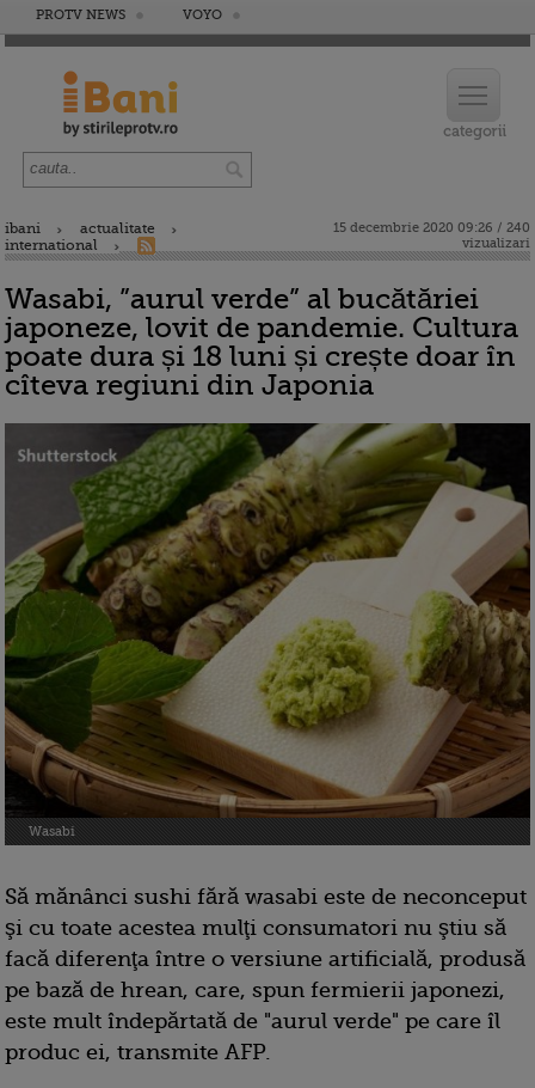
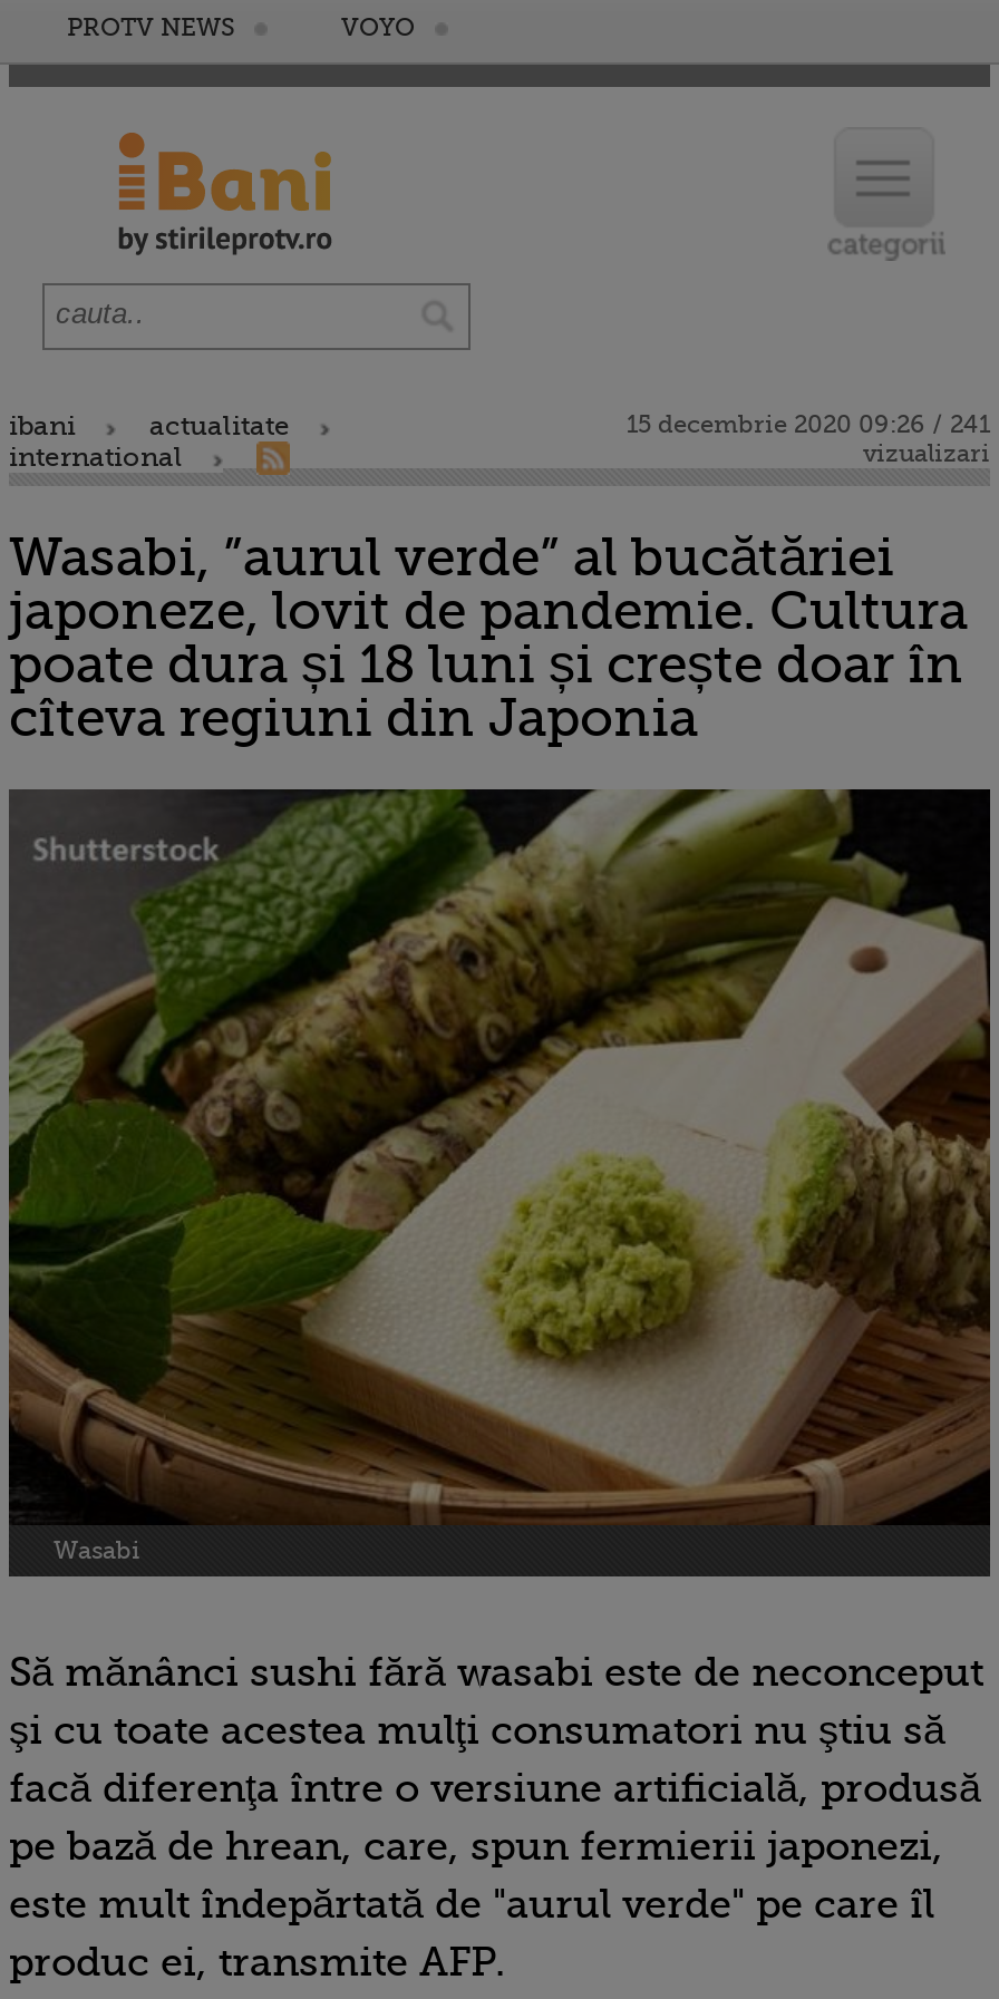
[333,220,530,236] 15 decembrie 2020 09:26 / 240 -> [627,410,990,439] 15 decembrie 2020 09:26 / 241

